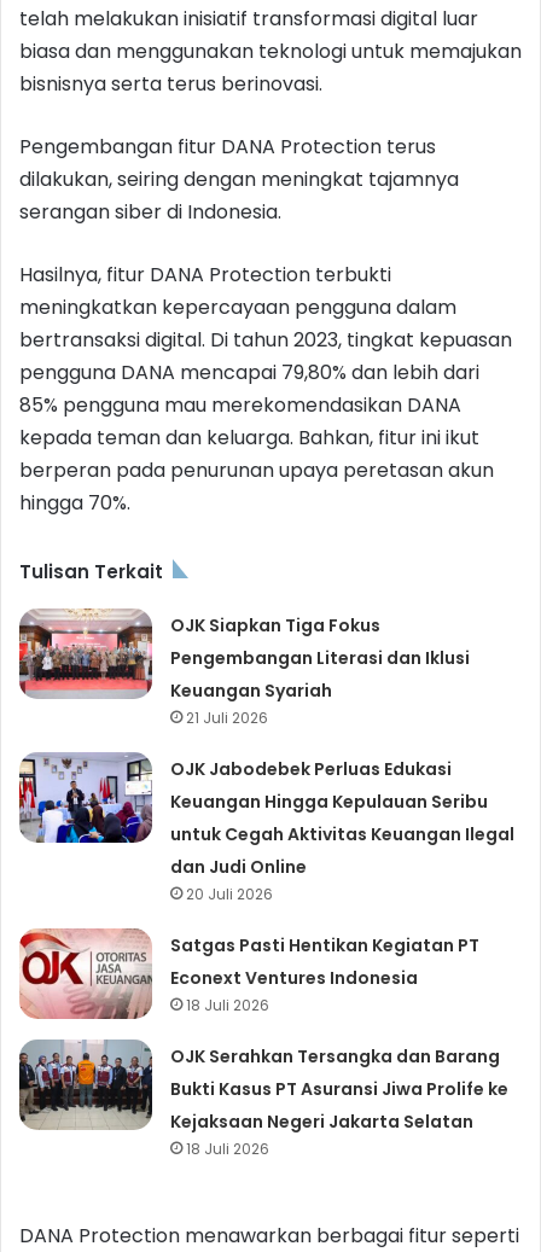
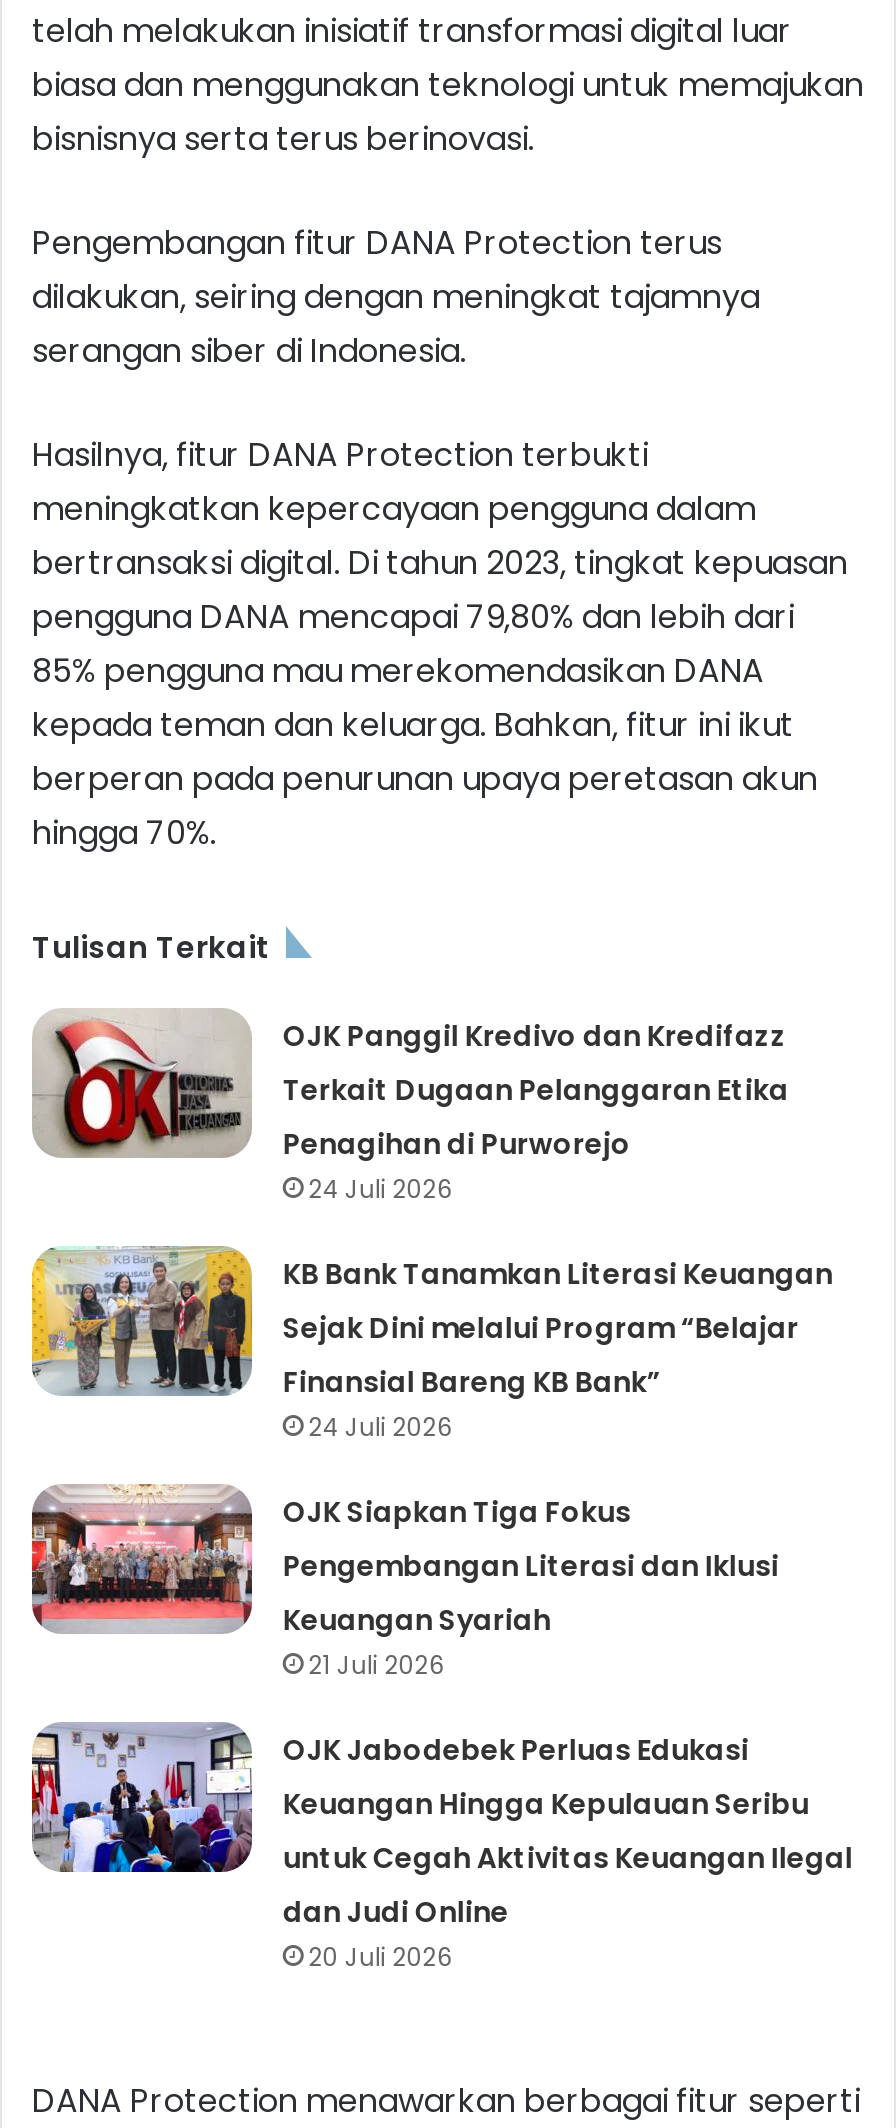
none -> [30,1246,254,1396] [image]
none -> [32,1010,833,1443] [image] | OJK Panggil Kredivo dan Kredifazz | Terkait Dugaan Pelanggaran Etika | Penagihan di Purworejo | 24 Juli 2026 | KB Bank Tanamkan Literasi Keuangan | Sejak Dini melalui Program “Belajar | Finansial Bareng KB Bank” | 24 Juli 2026
moved [17,606,515,904] -> [28,1480,853,1973]: [image] | OJK Siapkan Tiga Fokus | Pengembangan Literasi dan Iklusi | ... | dan Judi Online | 20 Juli 2026
[18,927,509,1158] [image] | Satgas Pasti Hentikan Kegiatan PT | Econext Ventures Indonesia | 18 Juli 2026 | OJK Serahkan Tersangka dan Barang | Bukti Kasus PT Asuransi Jiwa Prolife ke | Kejaksaan Negeri Jakarta Selatan | 18 Juli 2026 -> none
[18,1038,153,1131] [image] -> none

